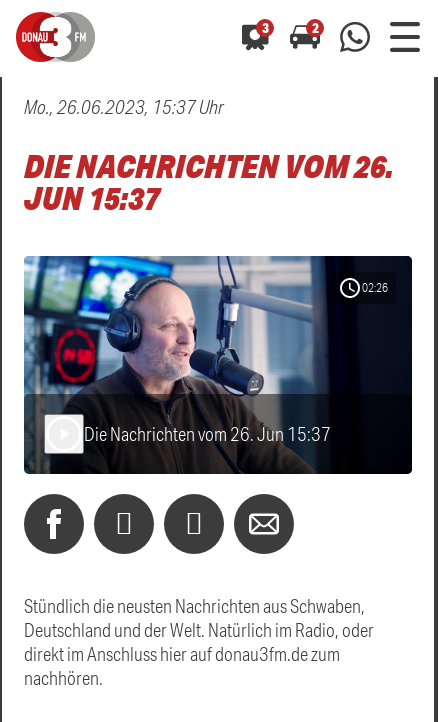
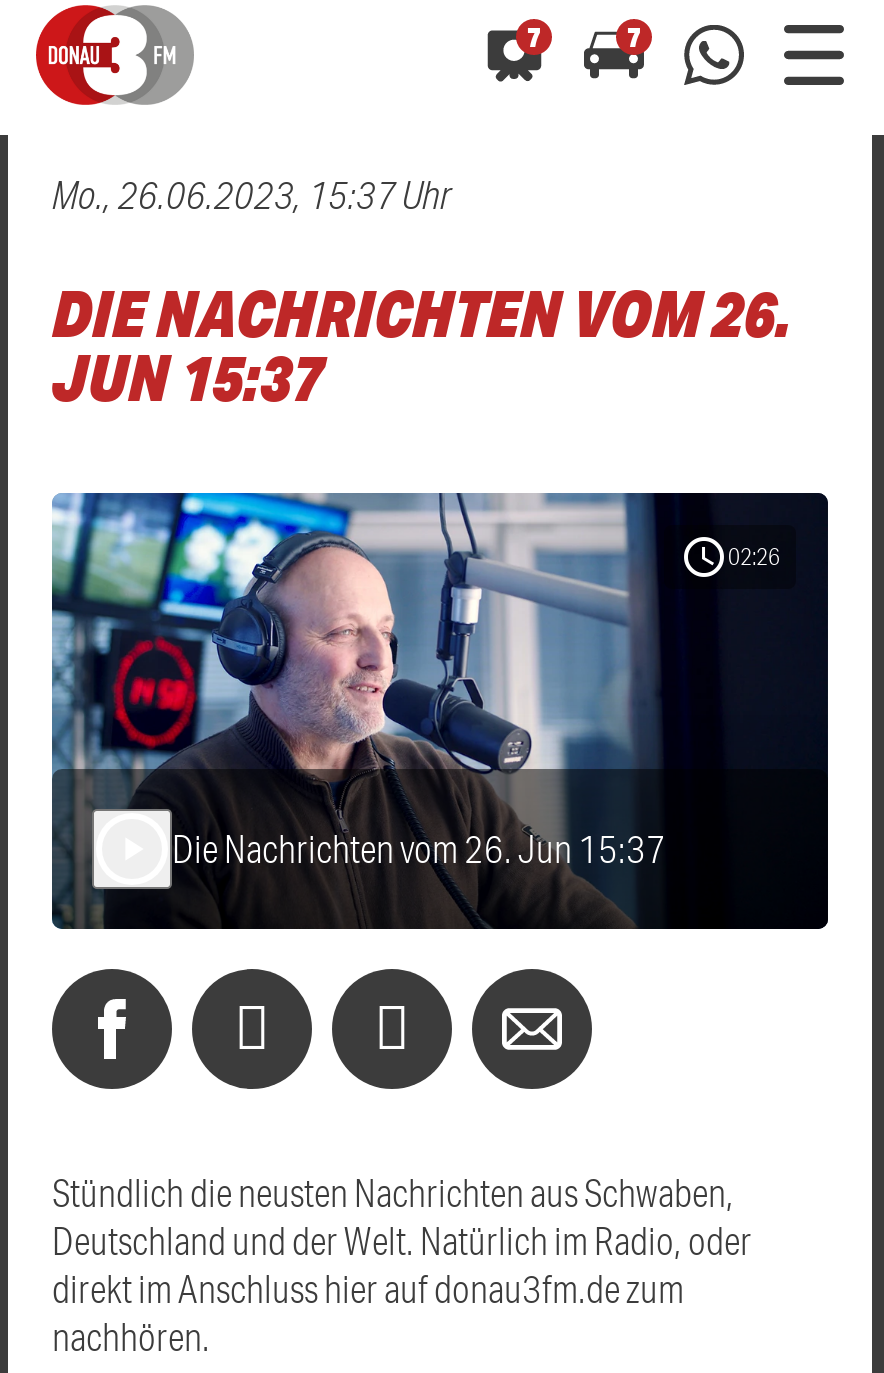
[261,19,268,37] 3 -> [527,19,541,55] 7
[311,19,318,37] 2 -> [627,19,641,55] 7

